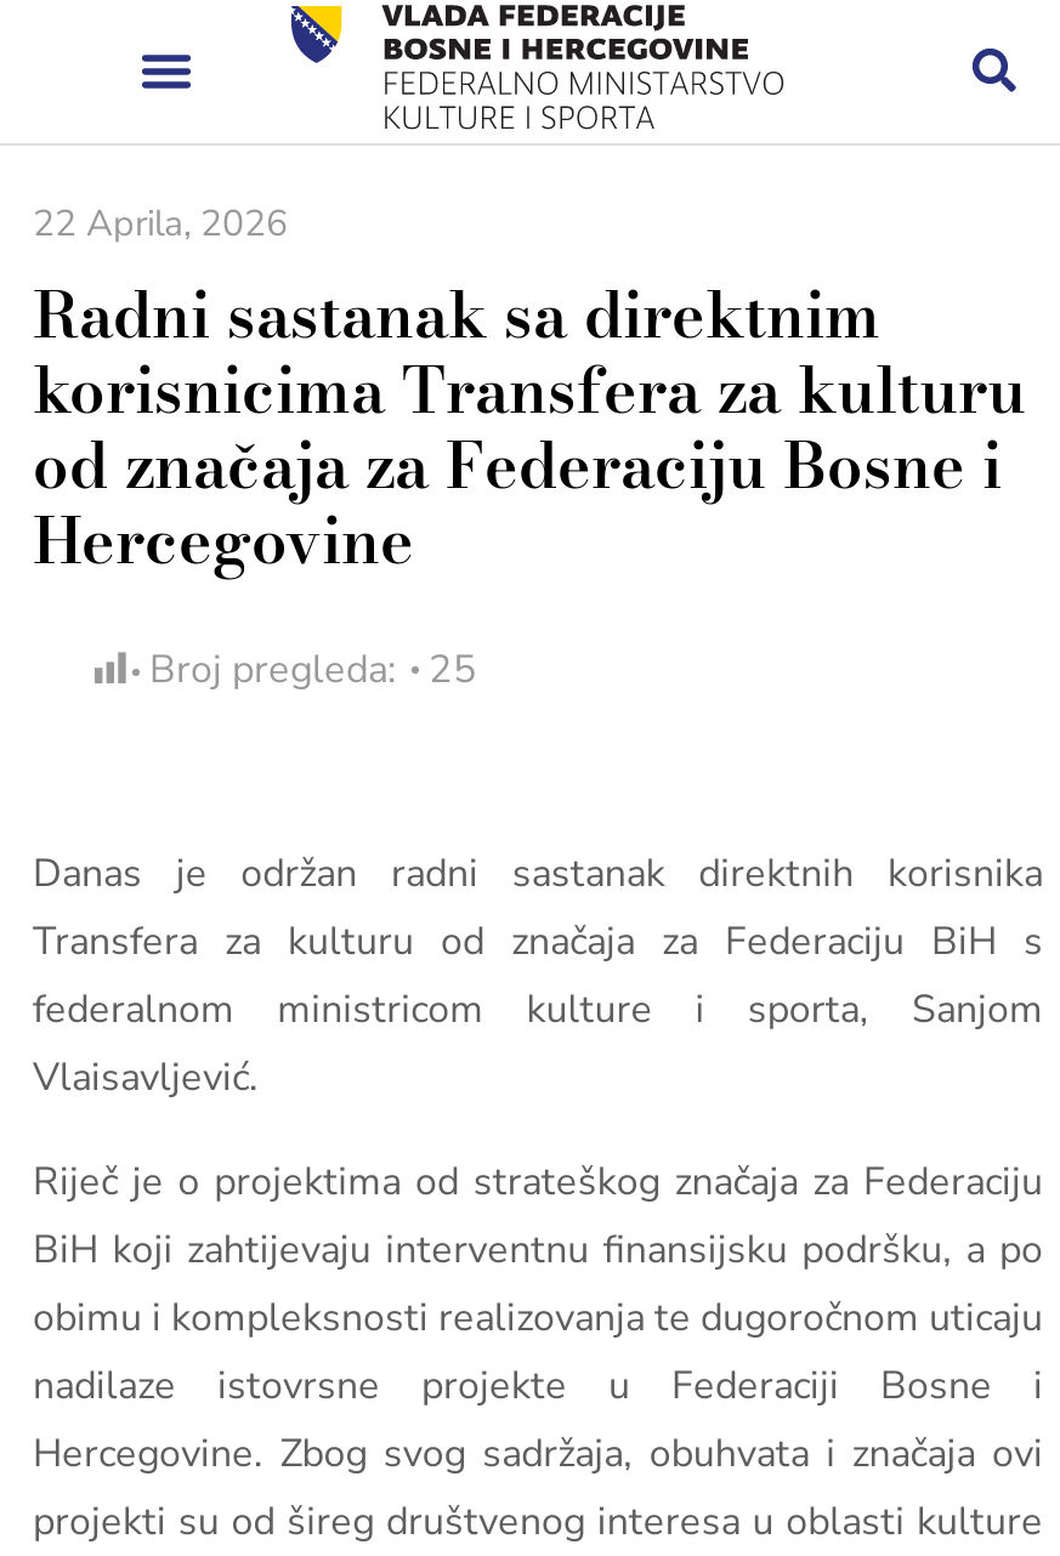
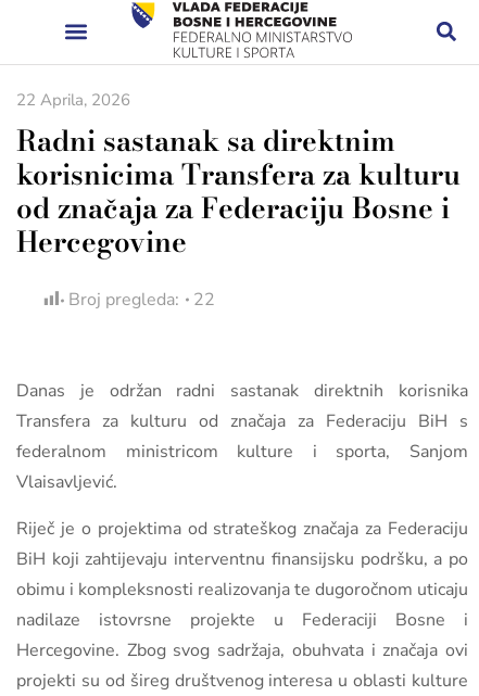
[149,643,477,697] Broj pregleda: 25 -> [68,288,215,312] Broj pregleda: 22

